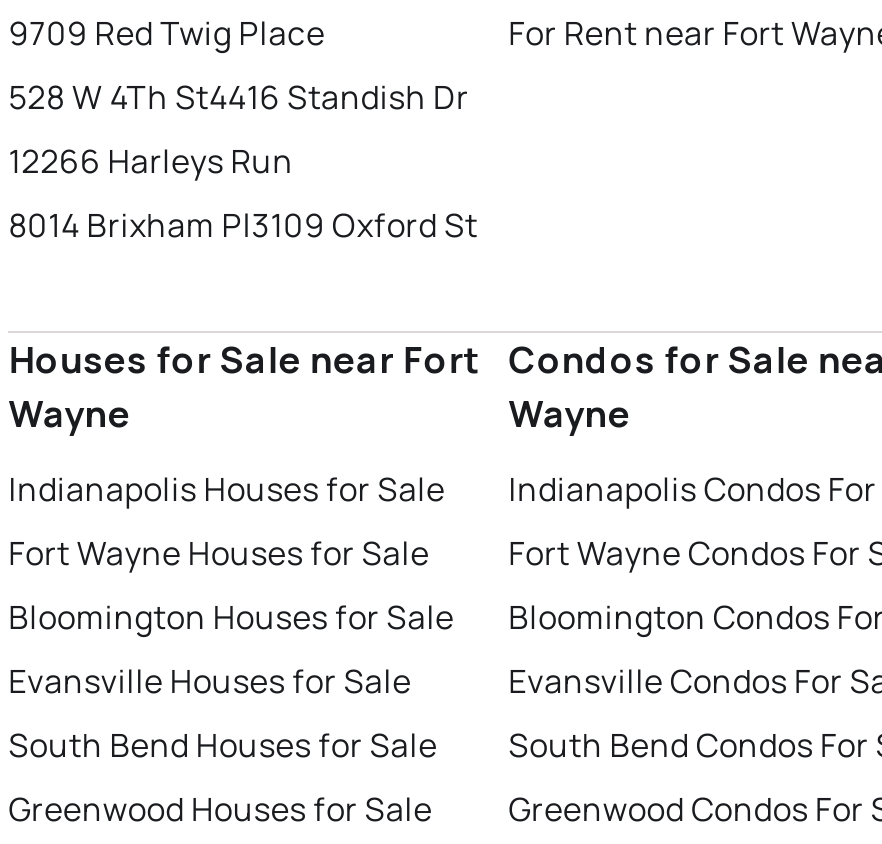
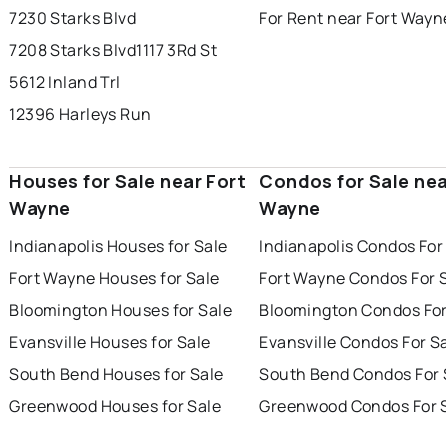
[8,11,325,55] 9709 Red Twig Place -> [9,7,136,29] 7230 Starks Blvd
[8,75,469,119] 528 W 4Th St4416 Standish Dr -> [9,39,217,61] 7208 Starks Blvd1117 3Rd St
[8,139,293,183] 12266 Harleys Run -> [9,71,121,93] 5612 Inland Trl
[8,203,478,247] 8014 Brixham Pl3109 Oxford St -> [9,103,152,125] 12396 Harleys Run

